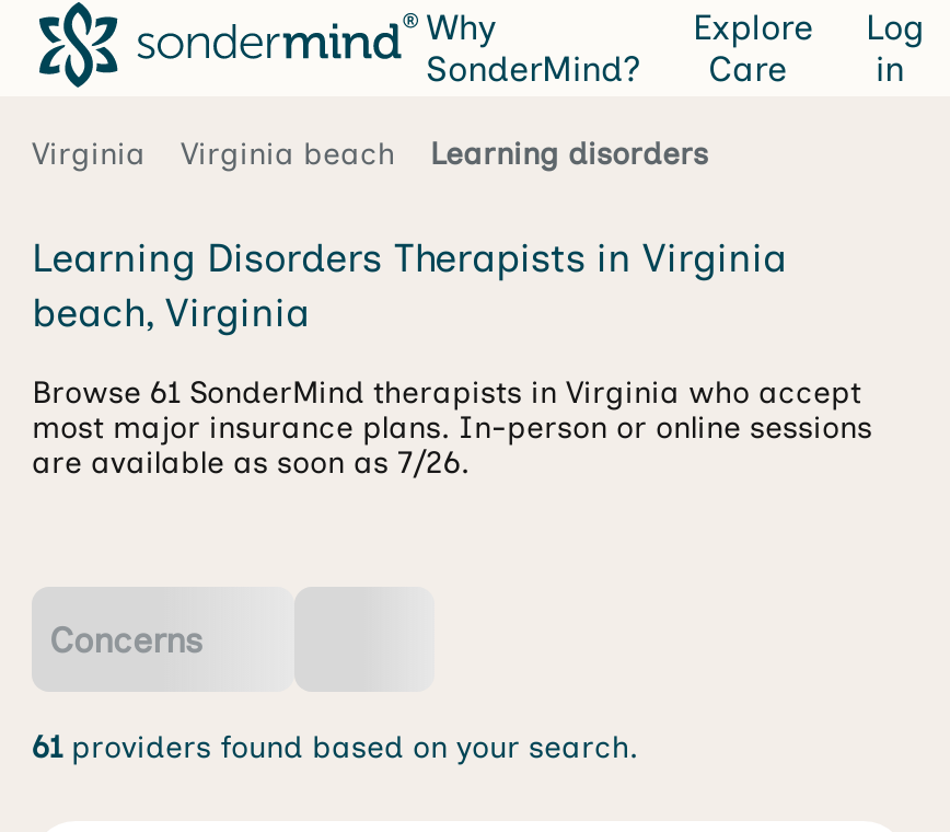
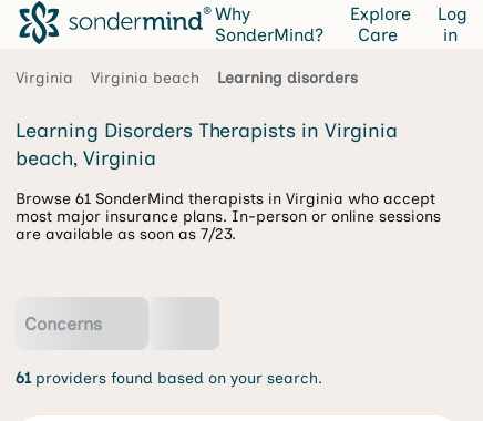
[32,444,470,482] are available as soon as 7/26. -> [16,225,236,244] are available as soon as 7/23.

